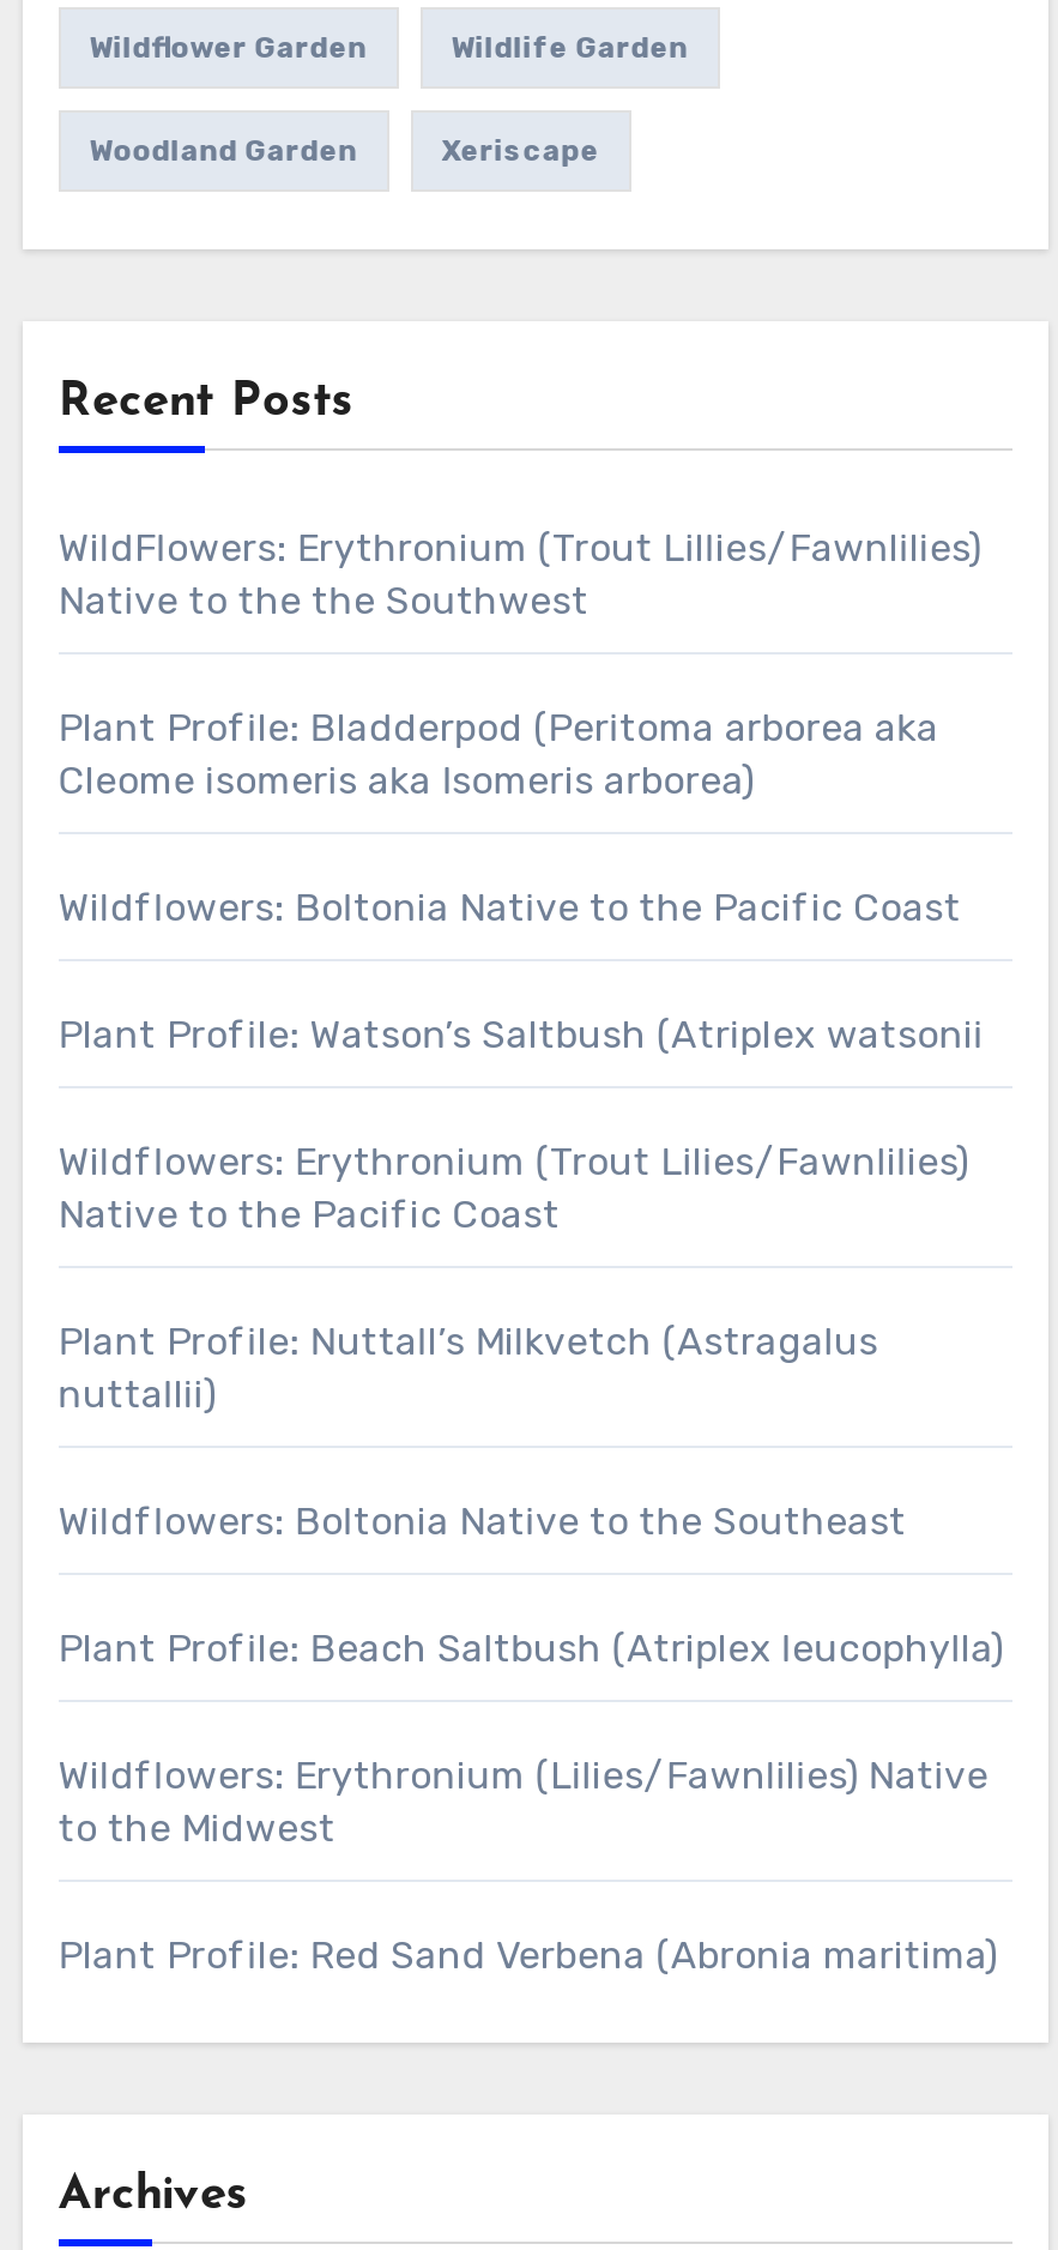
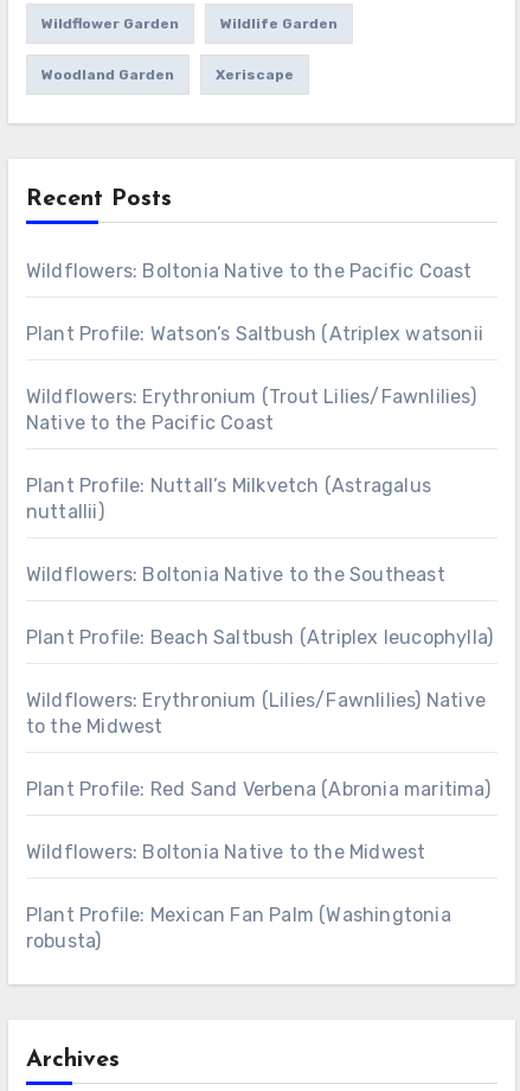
[58,525,981,803] WildFlowers: Erythronium (Trout Lillies/Fawnlilies) | Native to the the Southwest | Plant Profile: Bladderpod (Peritoma arborea aka | Cleome isomeris aka Isomeris arborea) -> none
moved [58,885,1003,1978] -> [26,260,493,801]: Wildflowers: Boltonia Native to the Pacific Coast | Plant Profile: Watson’s Saltbush (Atriplex watsonii | Wildflowers: Erythronium (Trout Lilies/Fawnlilies) | ... | to the Midwest | Plant Profile: Red Sand Verbena (Abronia maritima)
none -> [26,841,451,952] Wildflowers: Boltonia Native to the Midwest | Plant Profile: Mexican Fan Palm (Washingtonia | robusta)

